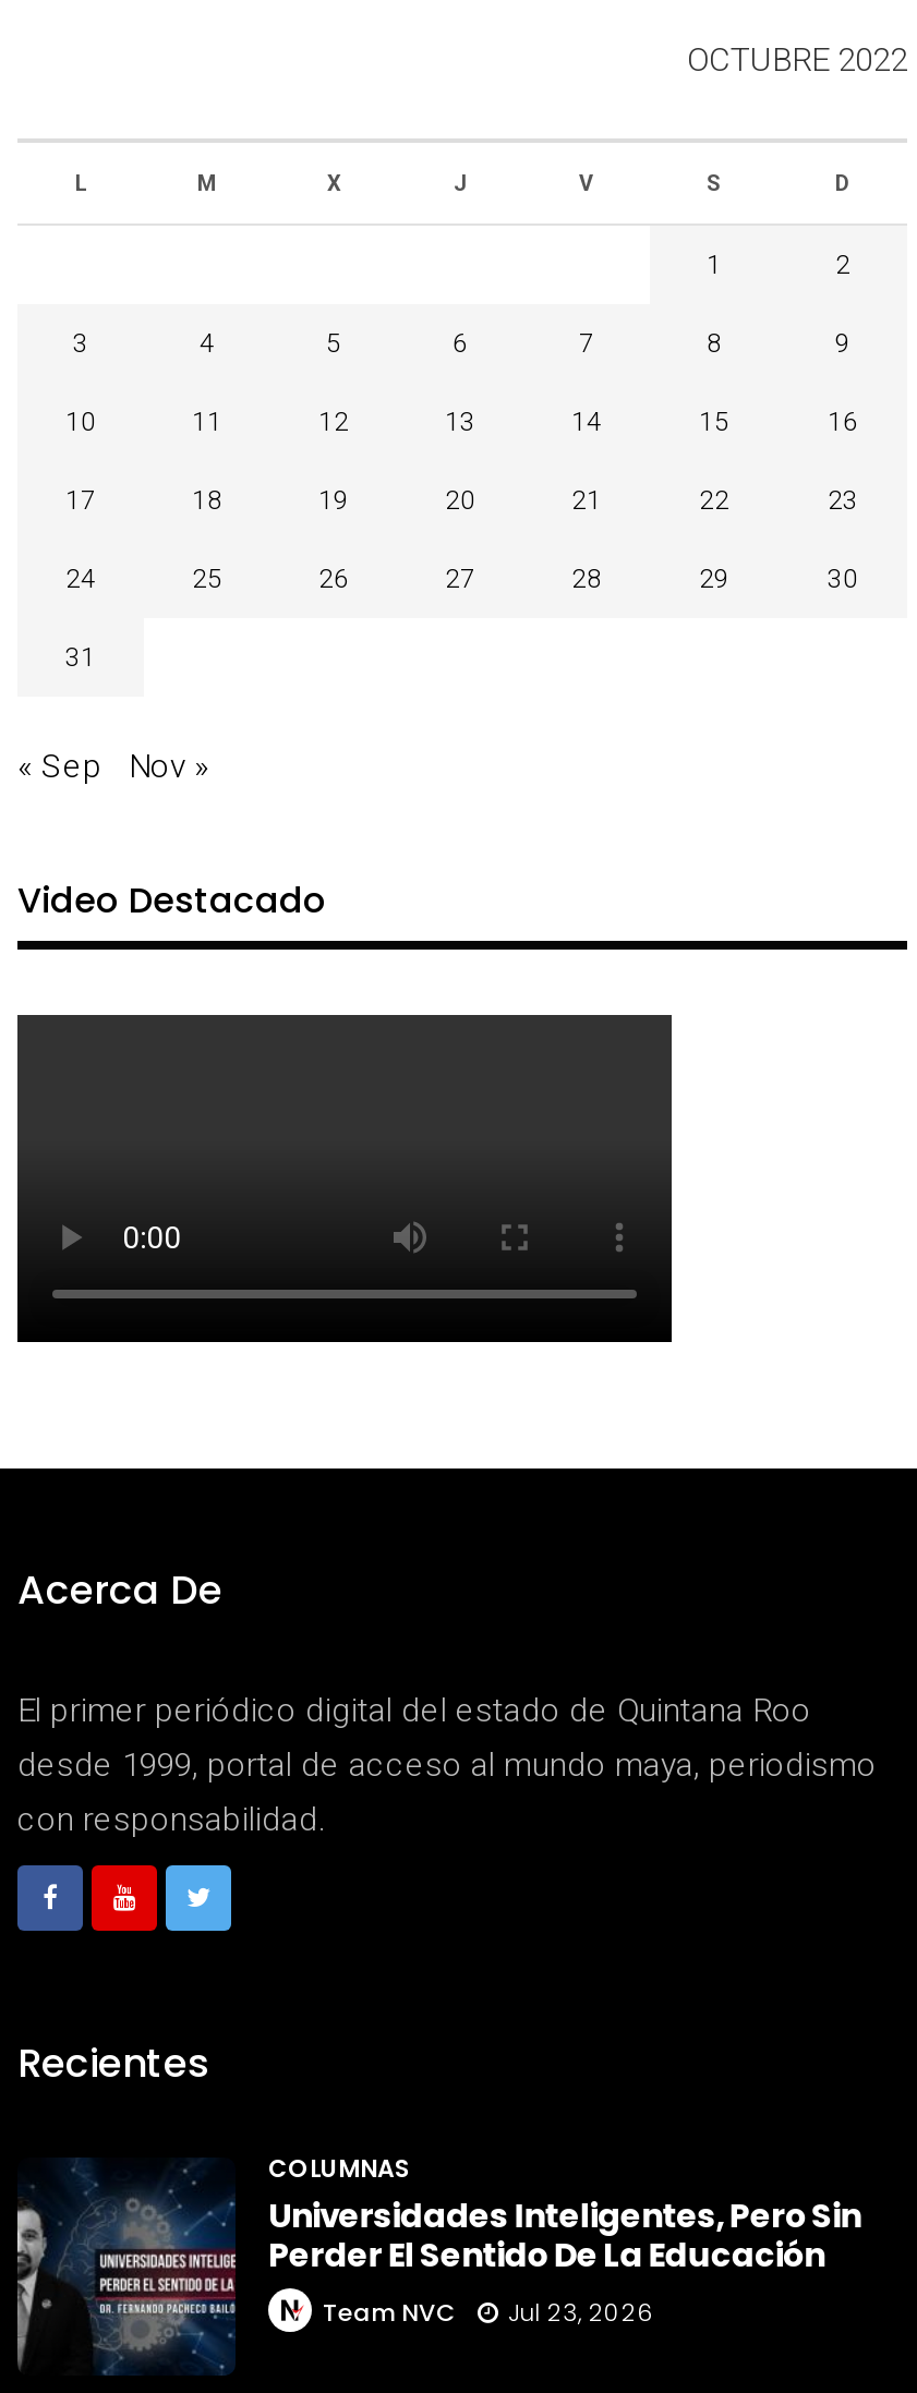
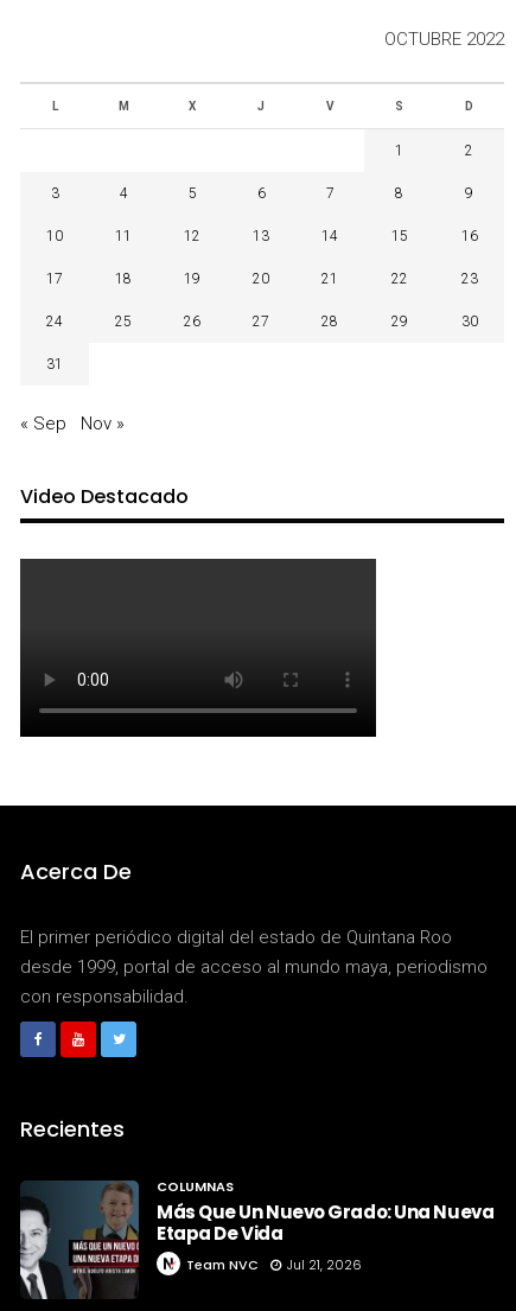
[17,2159,861,2374] [image] | Universidades Inteligentes, Pero Sin | Perder El Sentido De La Educación -> [20,1180,494,1300] [image] | Más Que Un Nuevo Grado: Una Nueva | Etapa De Vida
[323,2294,654,2329] Team NVC Jul 23, 2026 -> [186,1255,362,1274] Team NVC Jul 21, 2026

